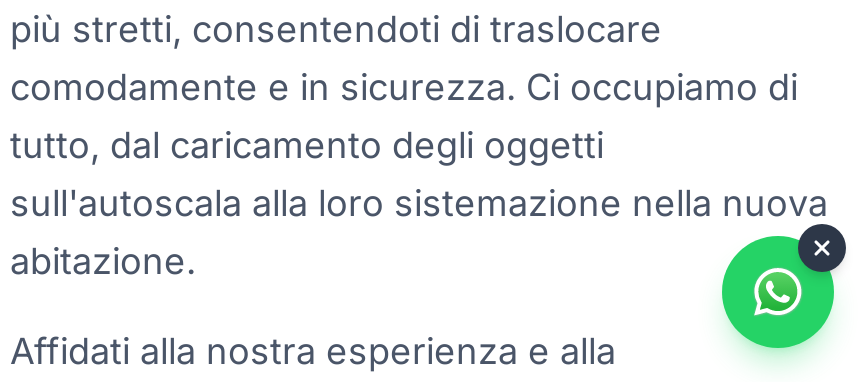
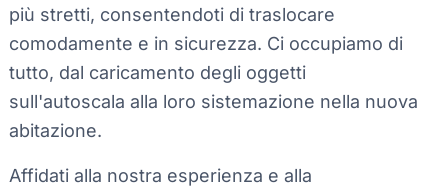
[720,226,848,364] [image] -> none

